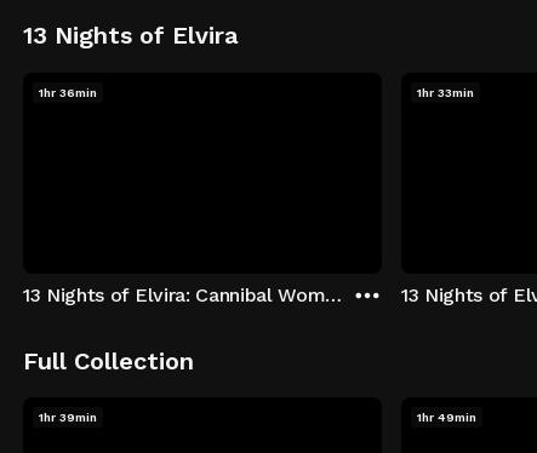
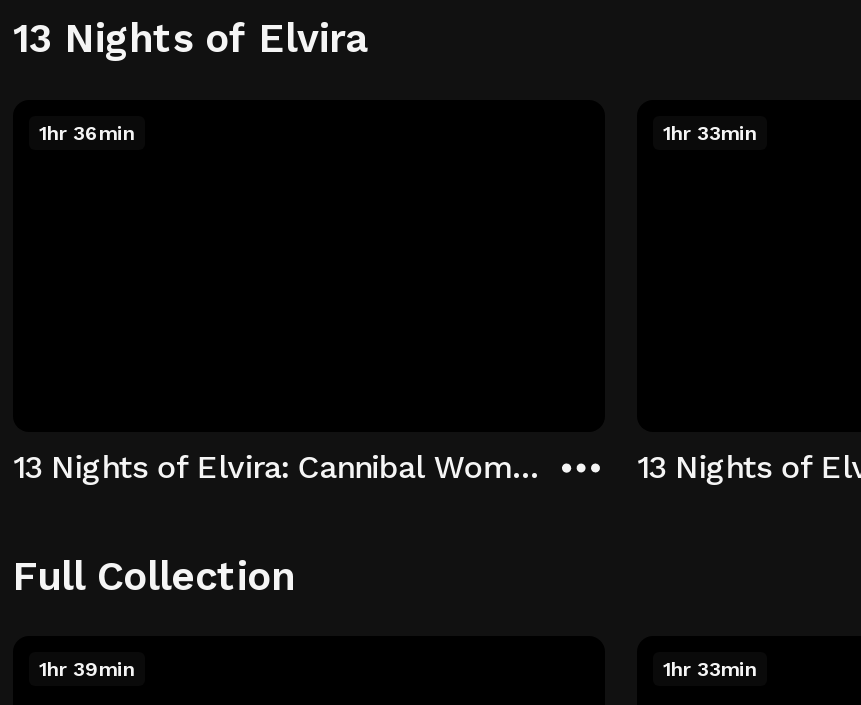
[417,411,476,424] 1hr 49min -> [663,658,757,680] 1hr 33min

